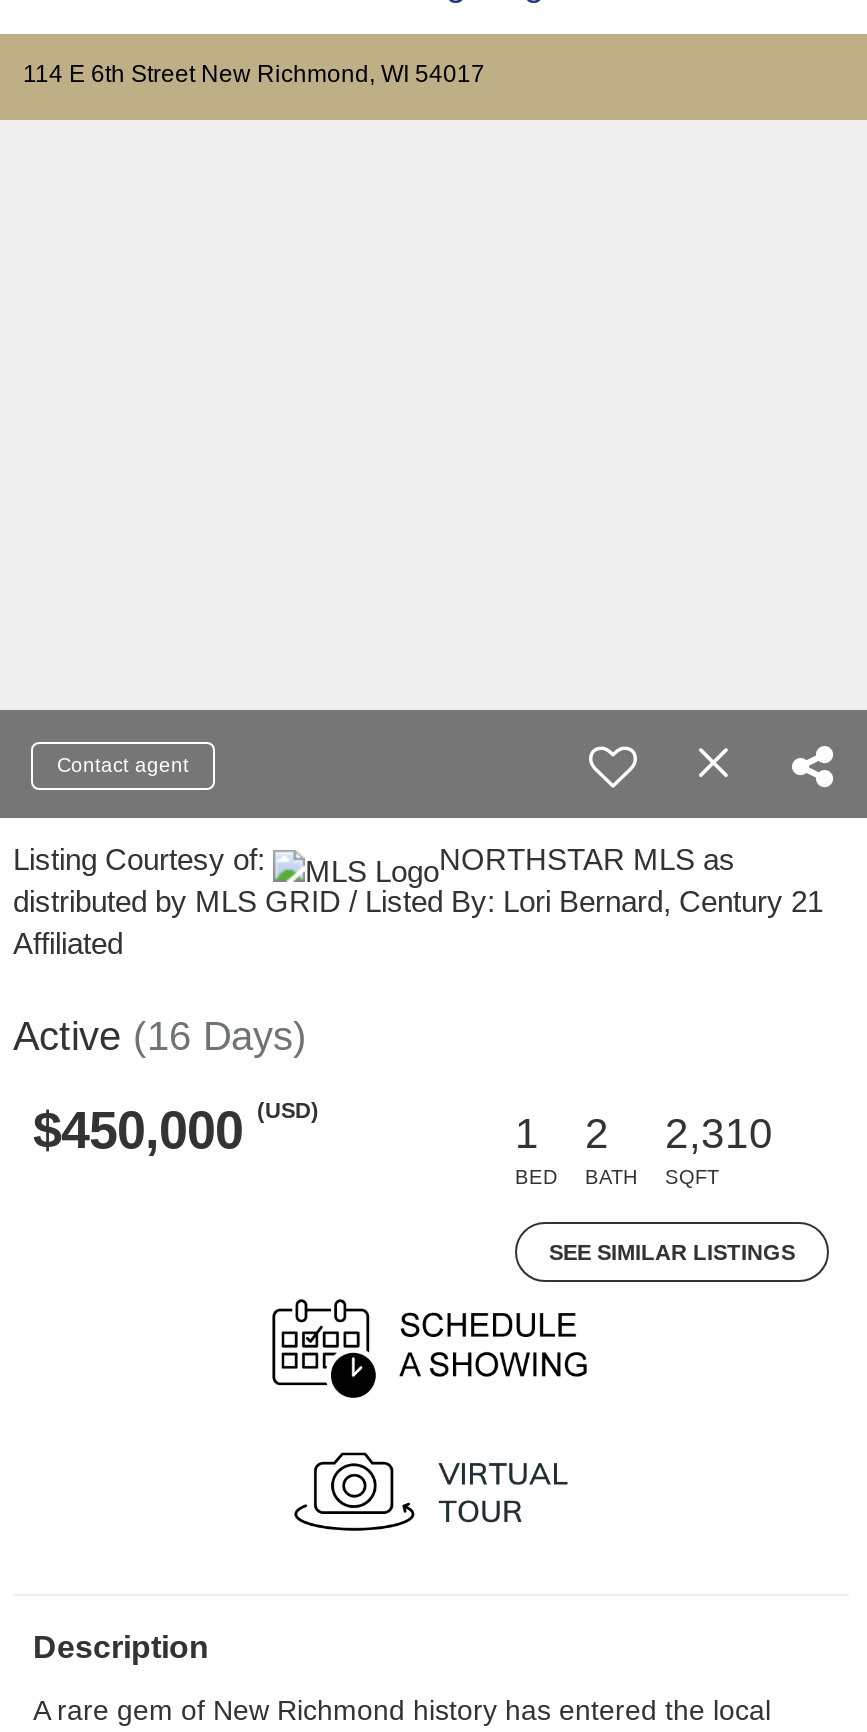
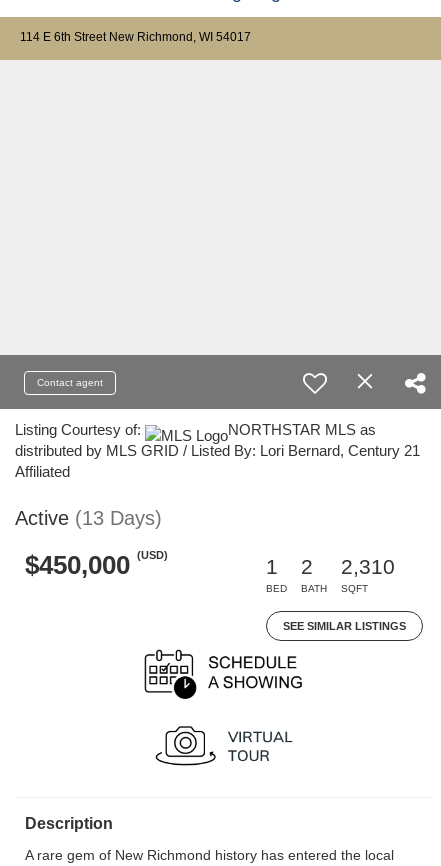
[13,1014,307,1058] Active (16 Days) -> [15,507,162,529] Active (13 Days)

